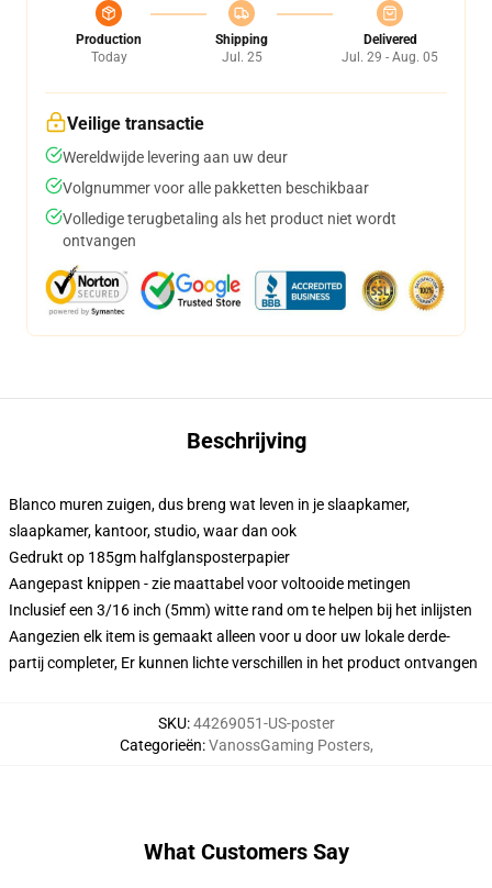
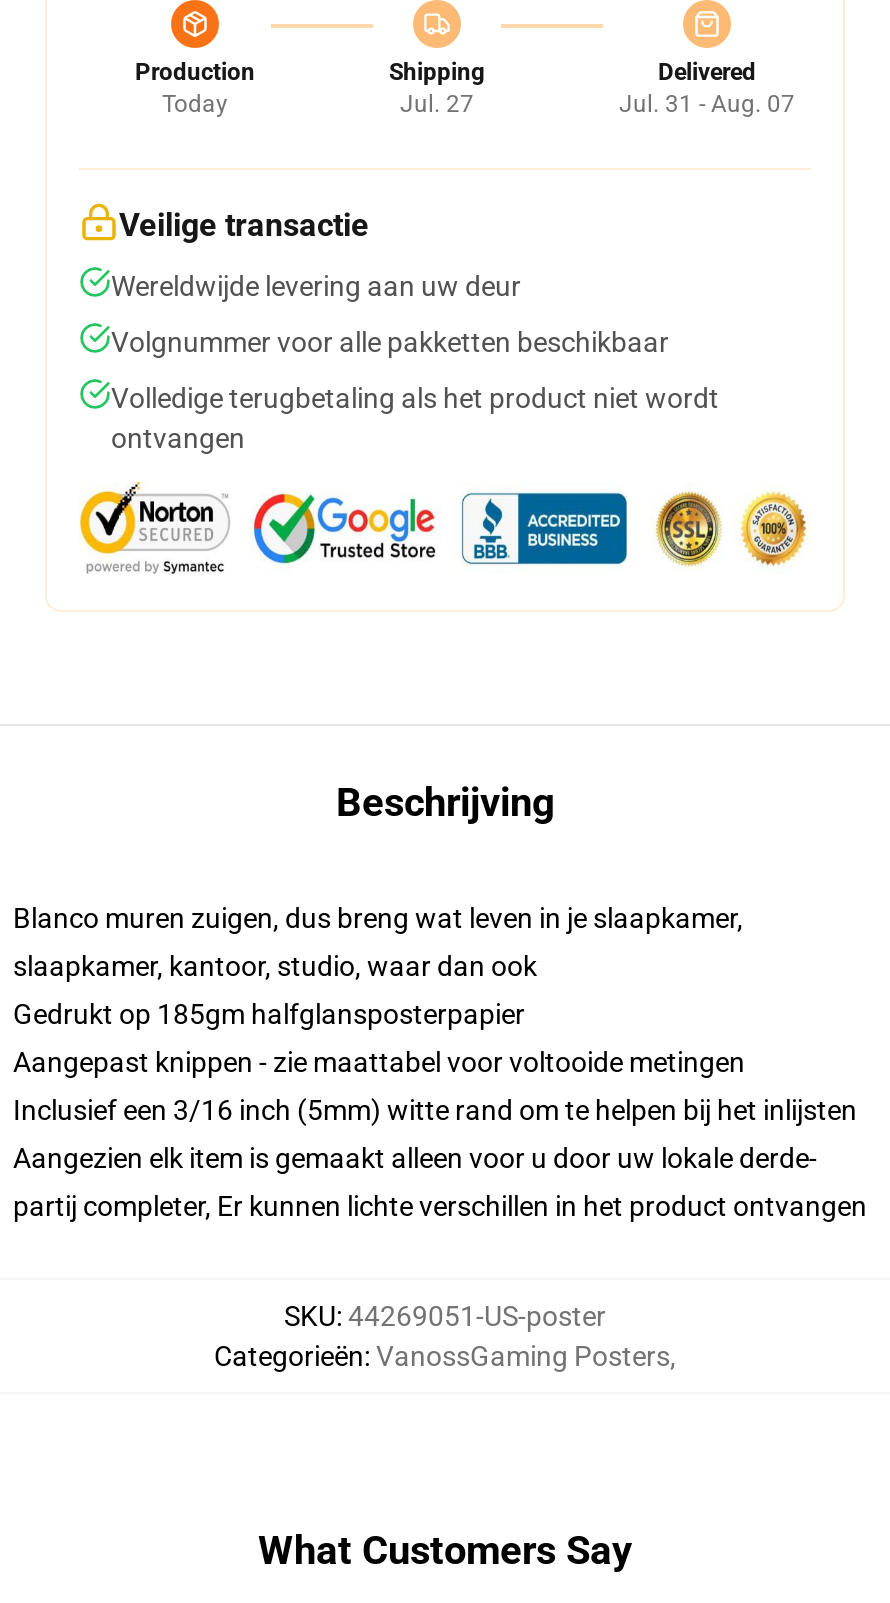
[221,49,262,65] Jul. 25 -> [400,90,474,118] Jul. 27
[342,49,438,65] Jul. 29 - Aug. 05 -> [619,90,795,118] Jul. 31 - Aug. 07

